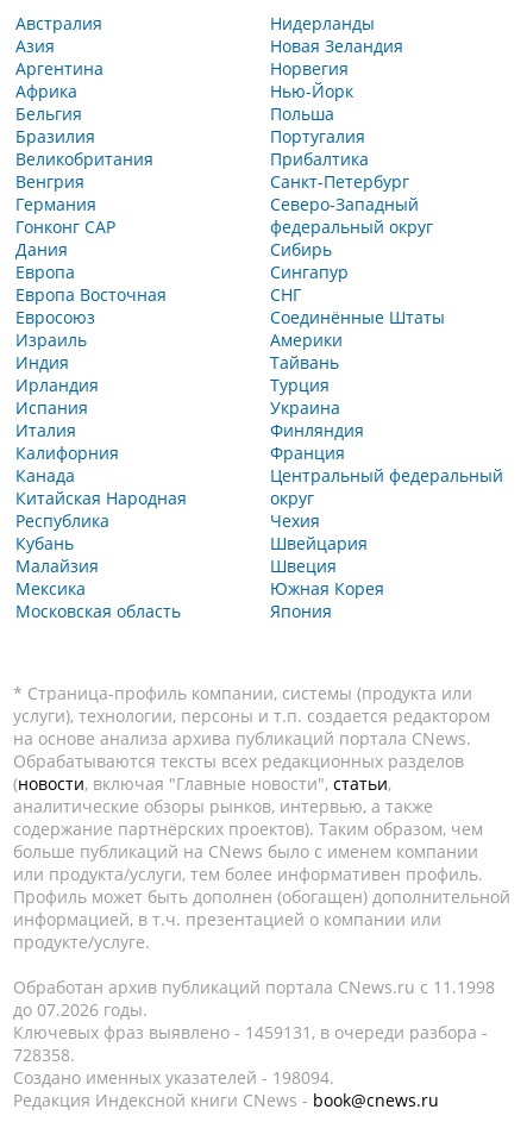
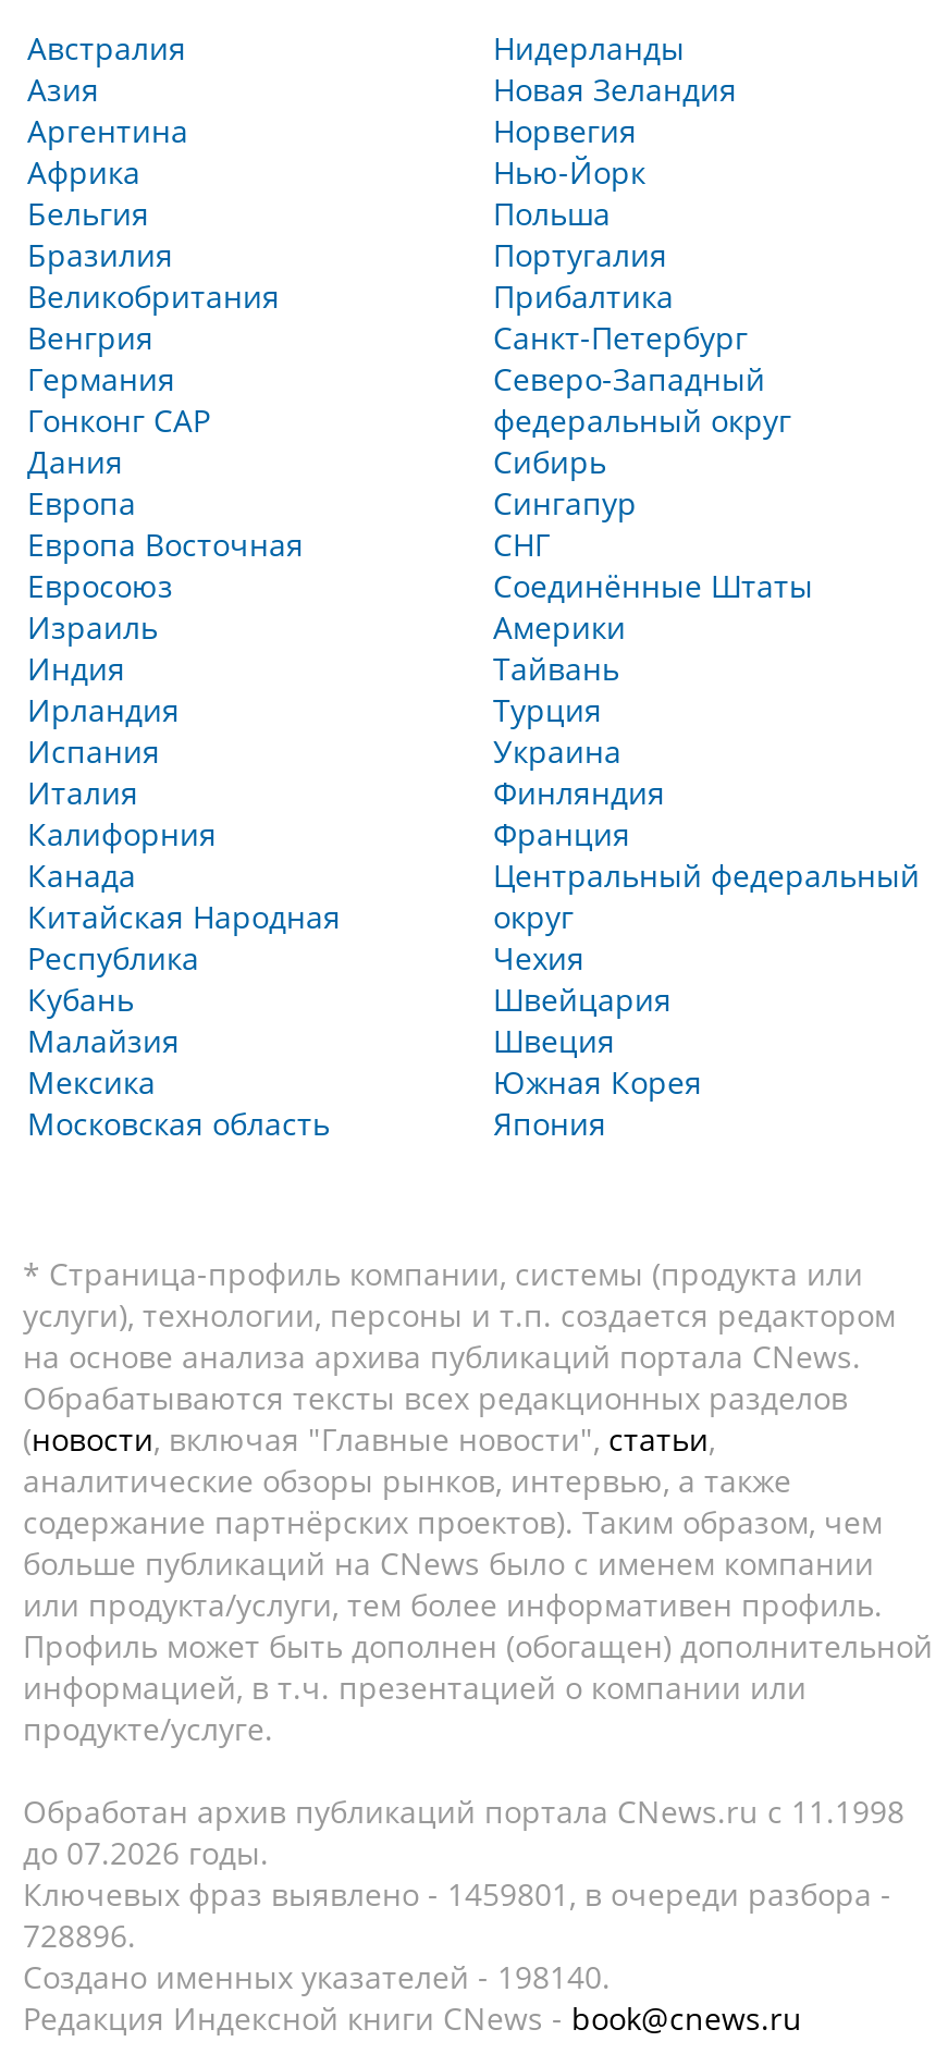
[13,1021,488,1043] Ключевых фраз выявлено - 1459131, в очереди разбора - -> [23,1873,891,1915] Ключевых фраз выявлено - 1459801, в очереди разбора -
[13,1043,75,1066] 728358. -> [23,1915,136,1956] 728896.
[13,1066,334,1089] Создано именных указателей - 198094. -> [23,1956,611,1997] Создано именных указателей - 198140.

